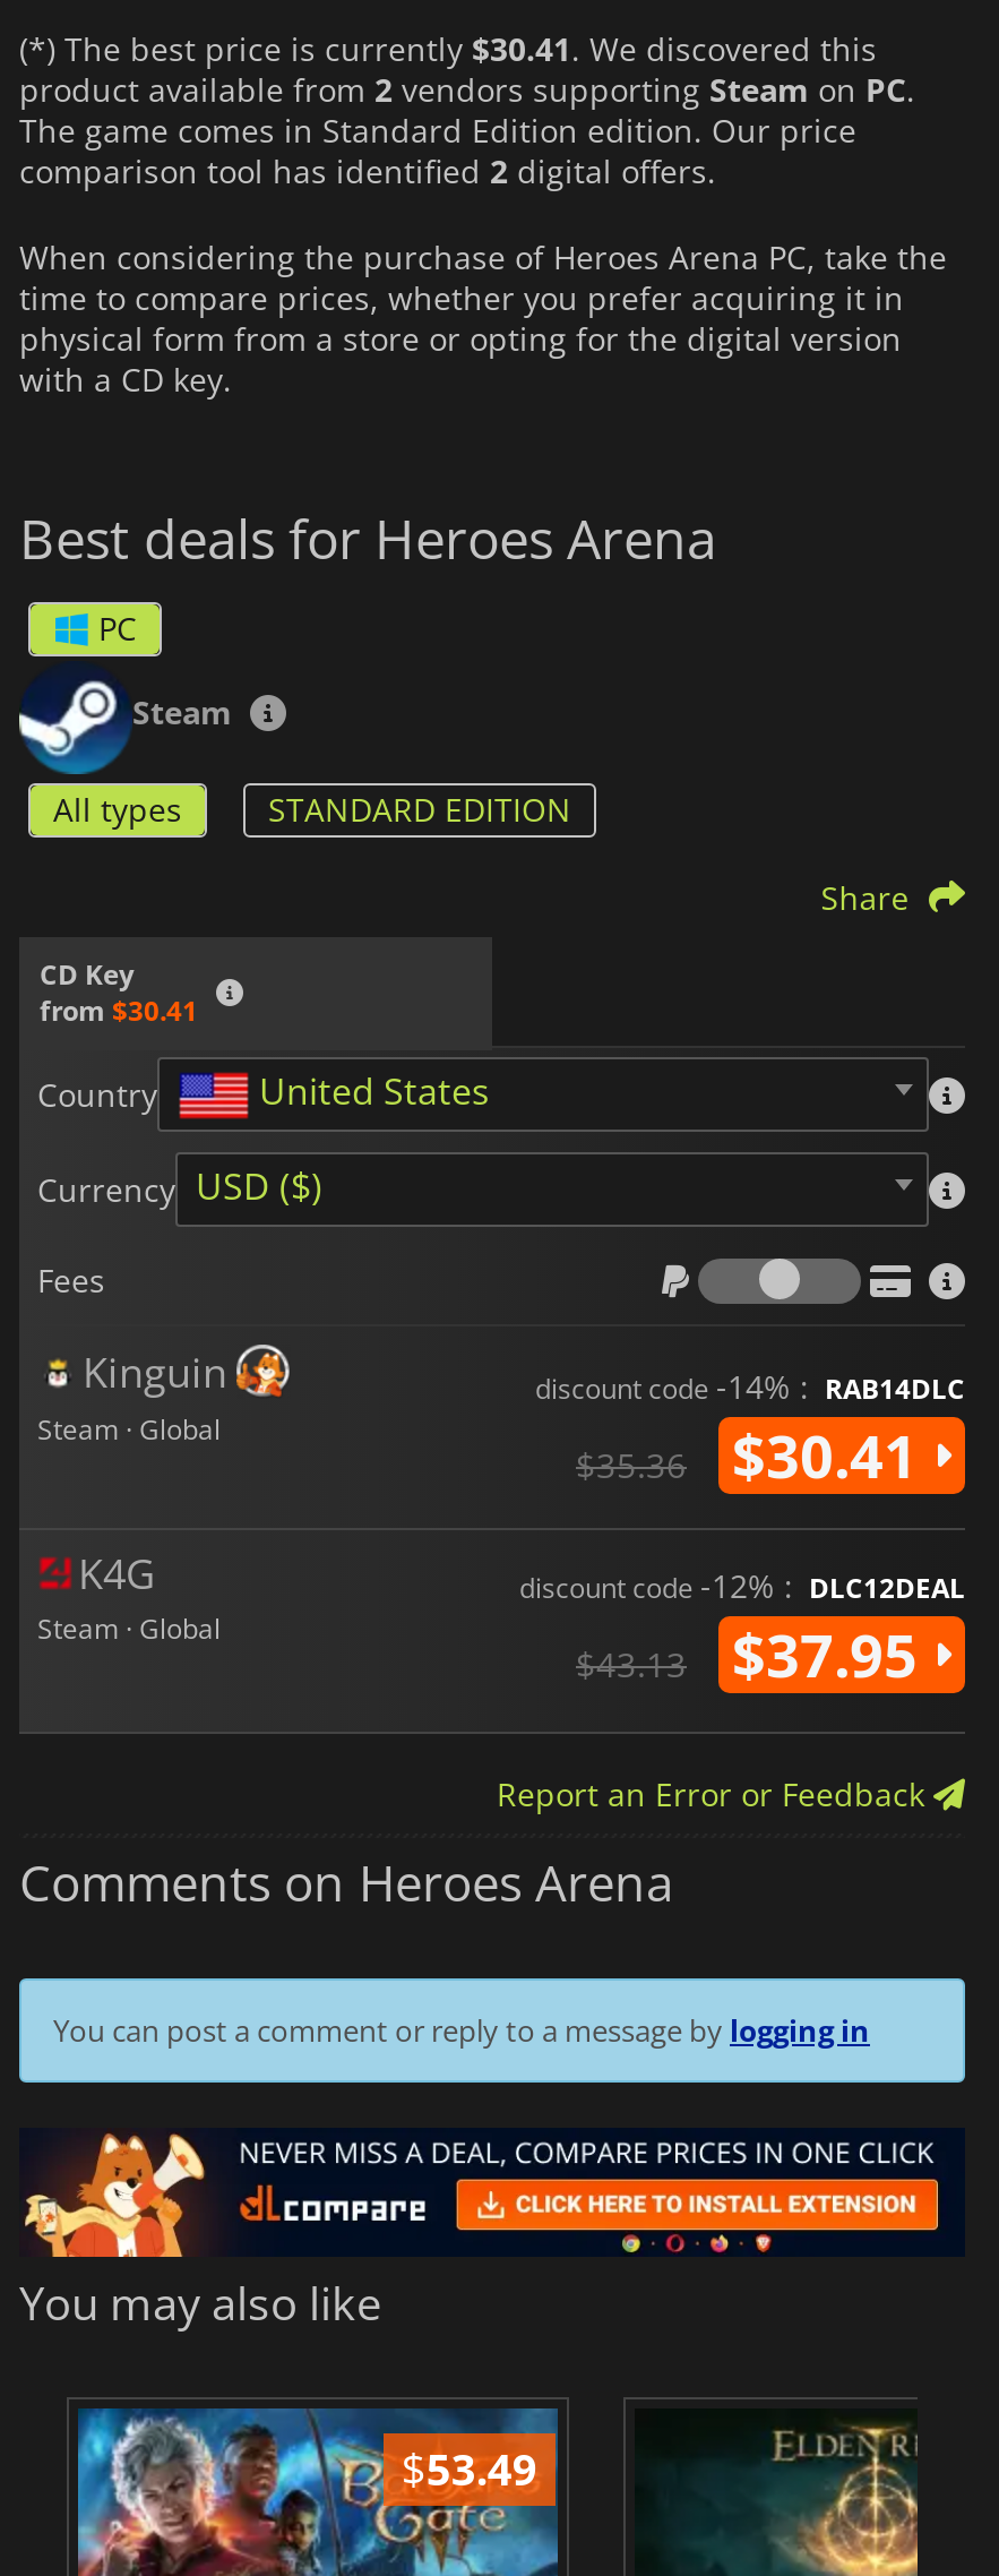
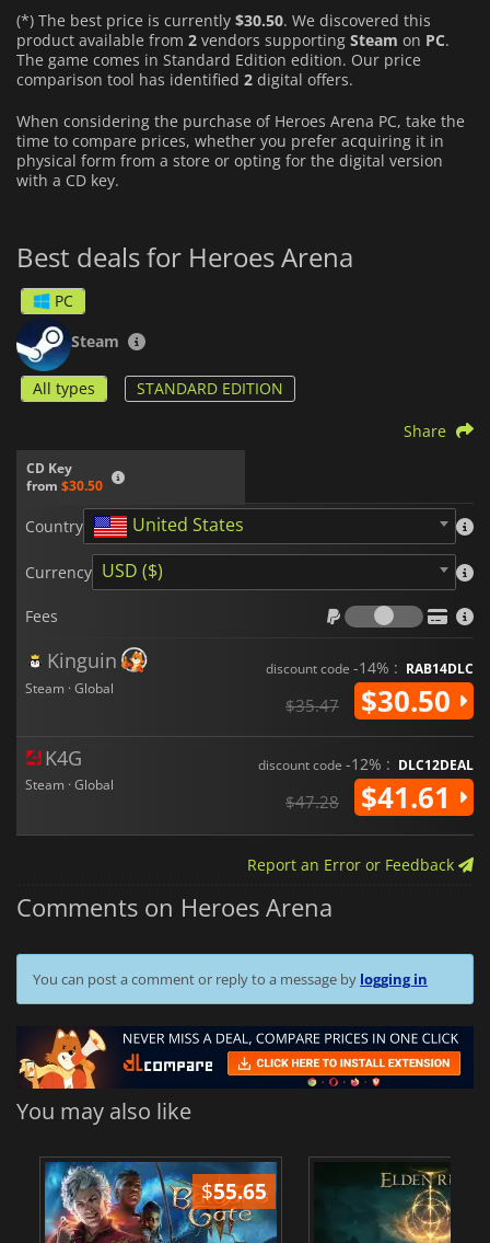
[19,28,877,71] (*) The best price is currently $30.41. We discovered this -> [16,10,431,31] (*) The best price is currently $30.50. We discovered this
[40,991,198,1029] from $30.41 -> [26,476,103,495] from $30.50
[732,1414,933,1495] $30.41 -> [361,681,458,720] $30.50
[576,1441,687,1486] $35.36 -> [285,694,339,716] $35.47
[732,1613,933,1695] $37.95 -> [361,777,458,817] $41.61
[576,1640,687,1685] $43.13 -> [285,790,339,812] $47.28
[401,2438,537,2499] $53.49 -> [201,1176,267,1206] $55.65

